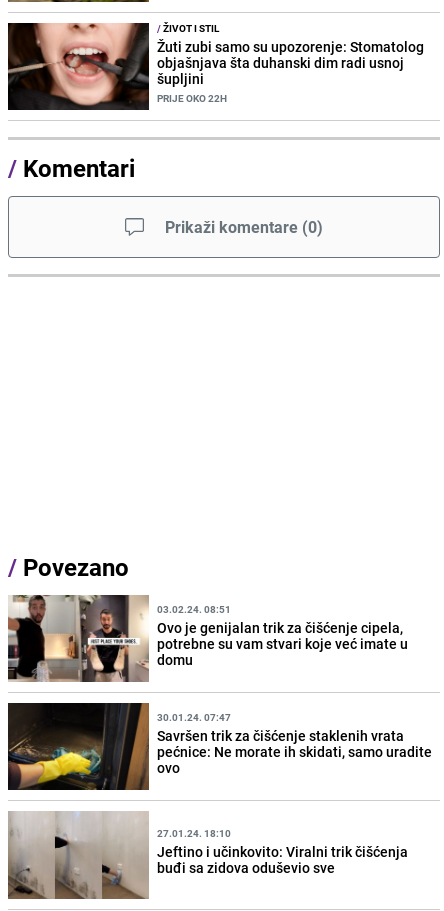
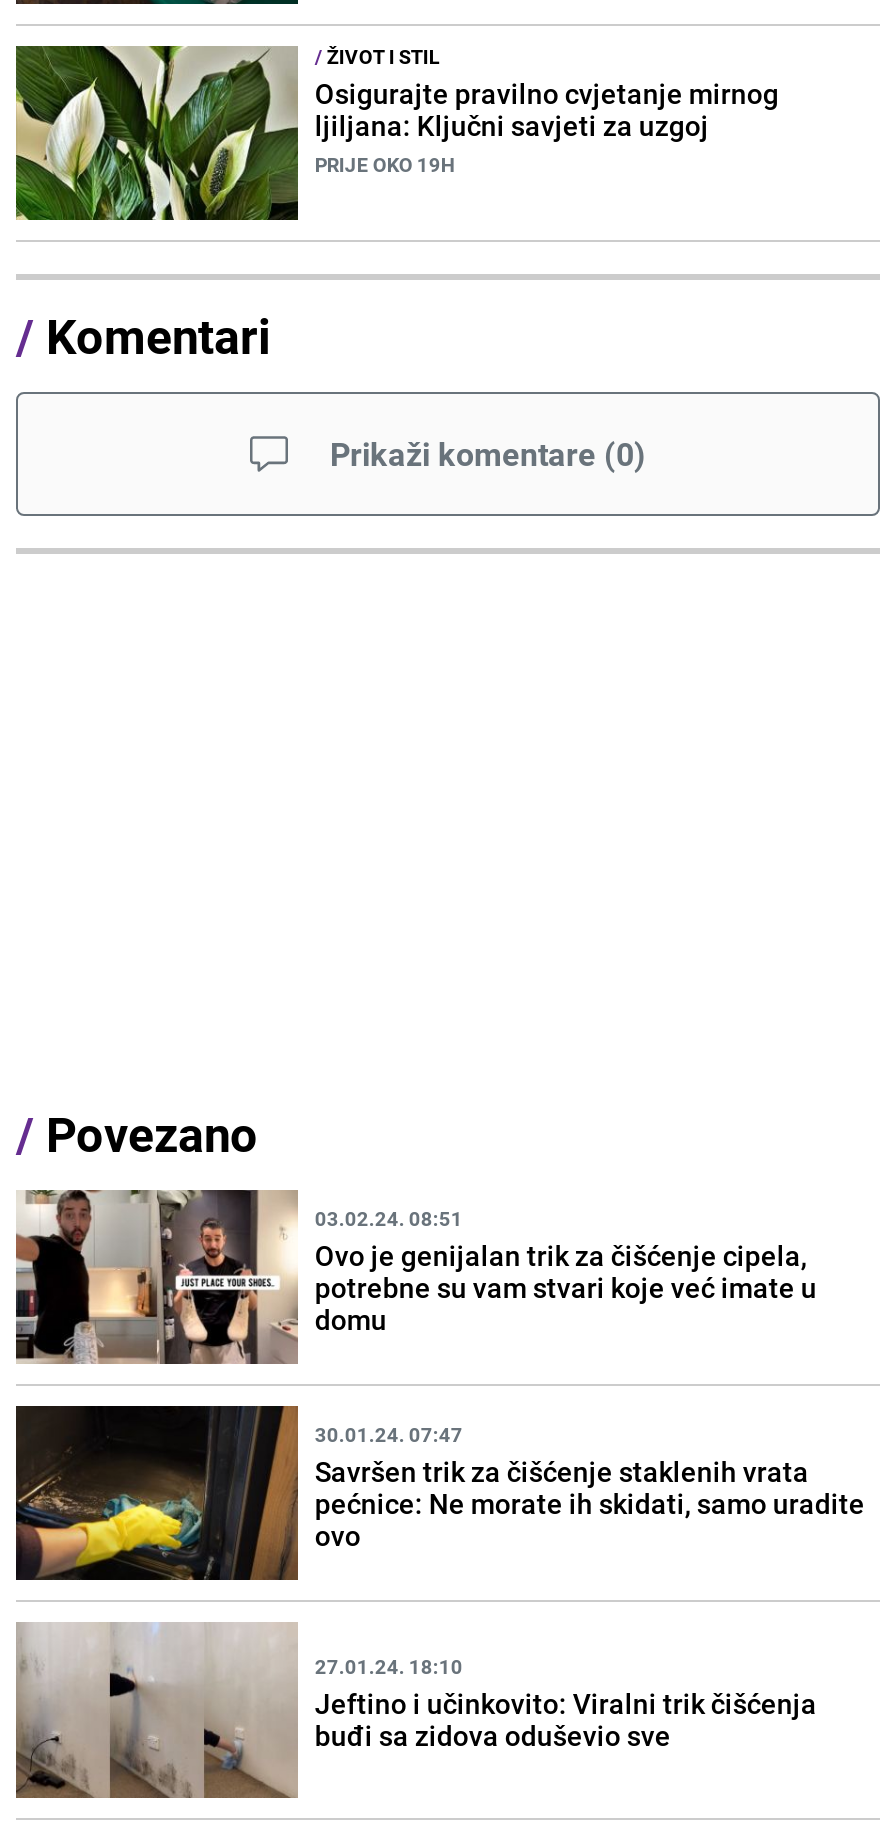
[7,22,424,111] [image] | Žuti zubi samo su upozorenje: Stomatolog | objašnjava šta duhanski dim radi usnoj | šupljini | PRIJE OKO 22H -> [14,44,779,222] [image] | Osigurajte pravilno cvjetanje mirnog | ljiljana: Ključni savjeti za uzgoj | PRIJE OKO 19H

